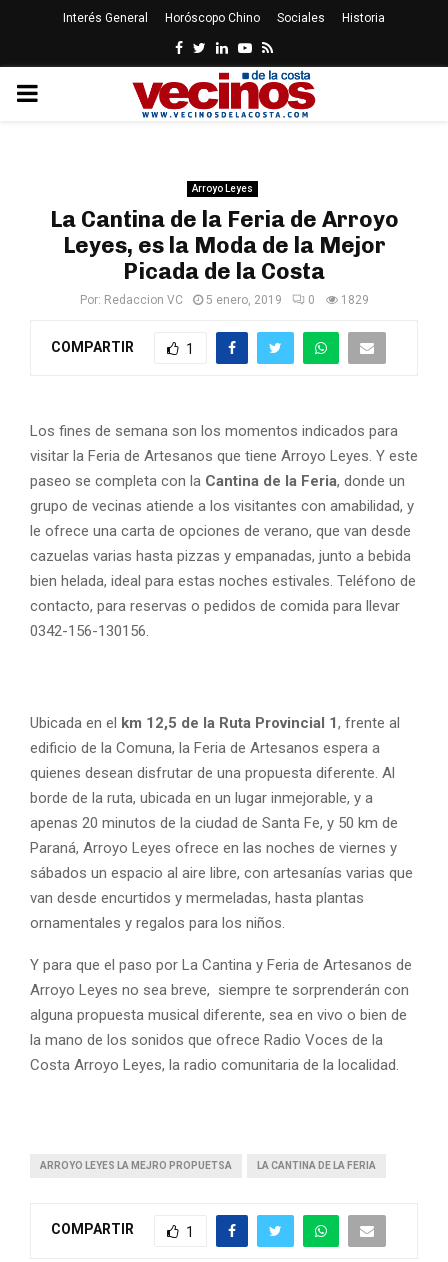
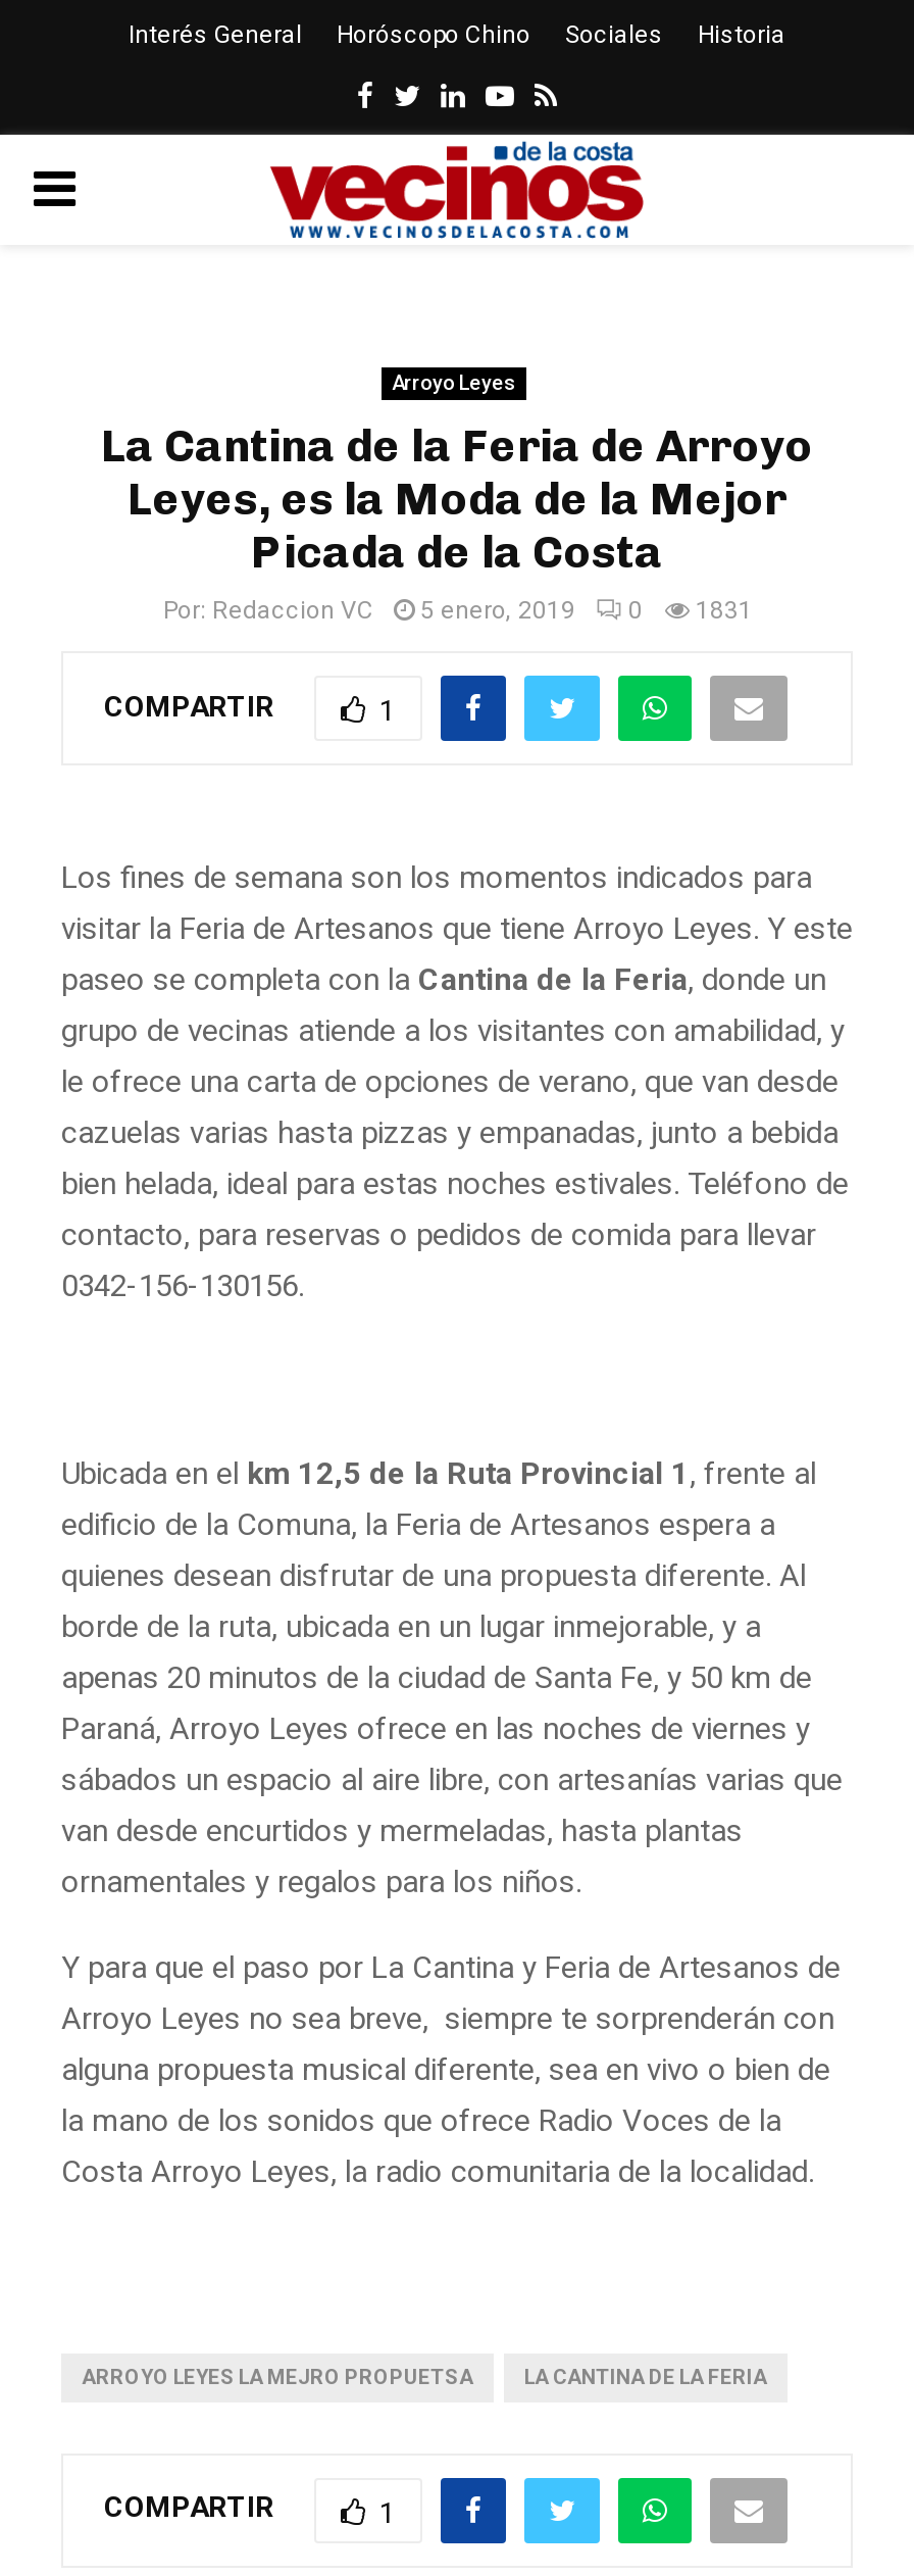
[80,293,369,307] Por: Redaccion VC 5 enero, 2019 0 1829 -> [163,596,753,625] Por: Redaccion VC 5 enero, 2019 0 1831

